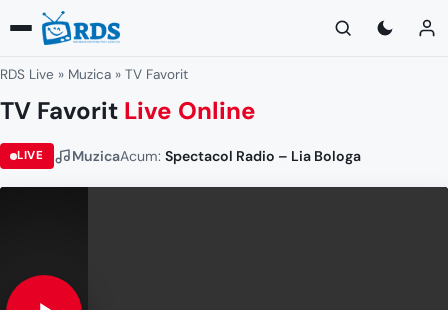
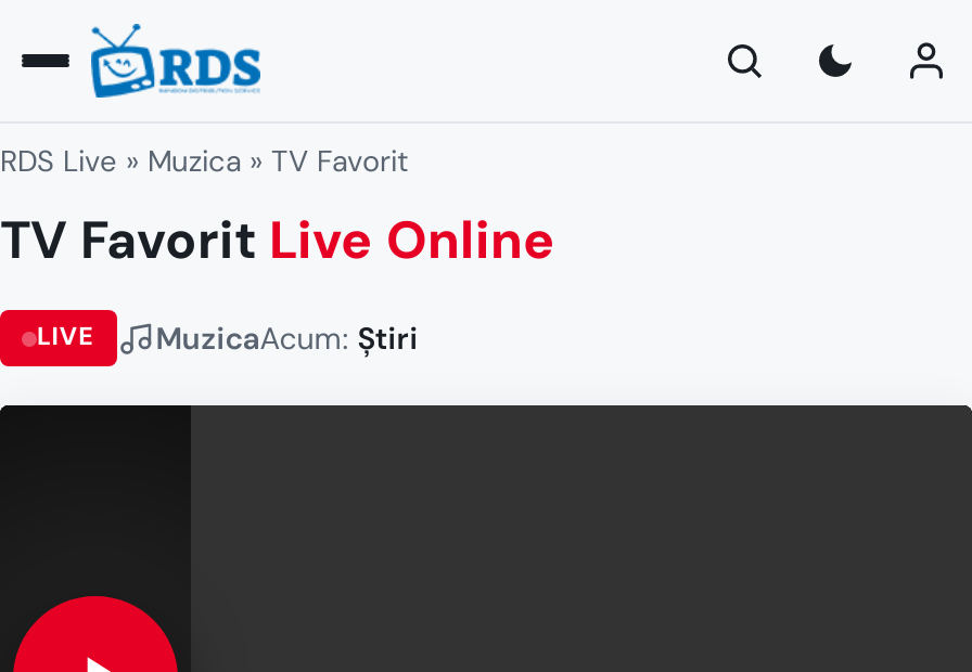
[72,147,361,165] MuzicaAcum: Spectacol Radio – Lia Bologa -> [156,319,418,358] MuzicaAcum: Ştiri

